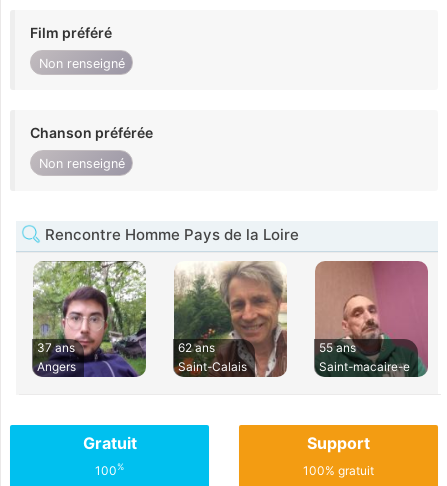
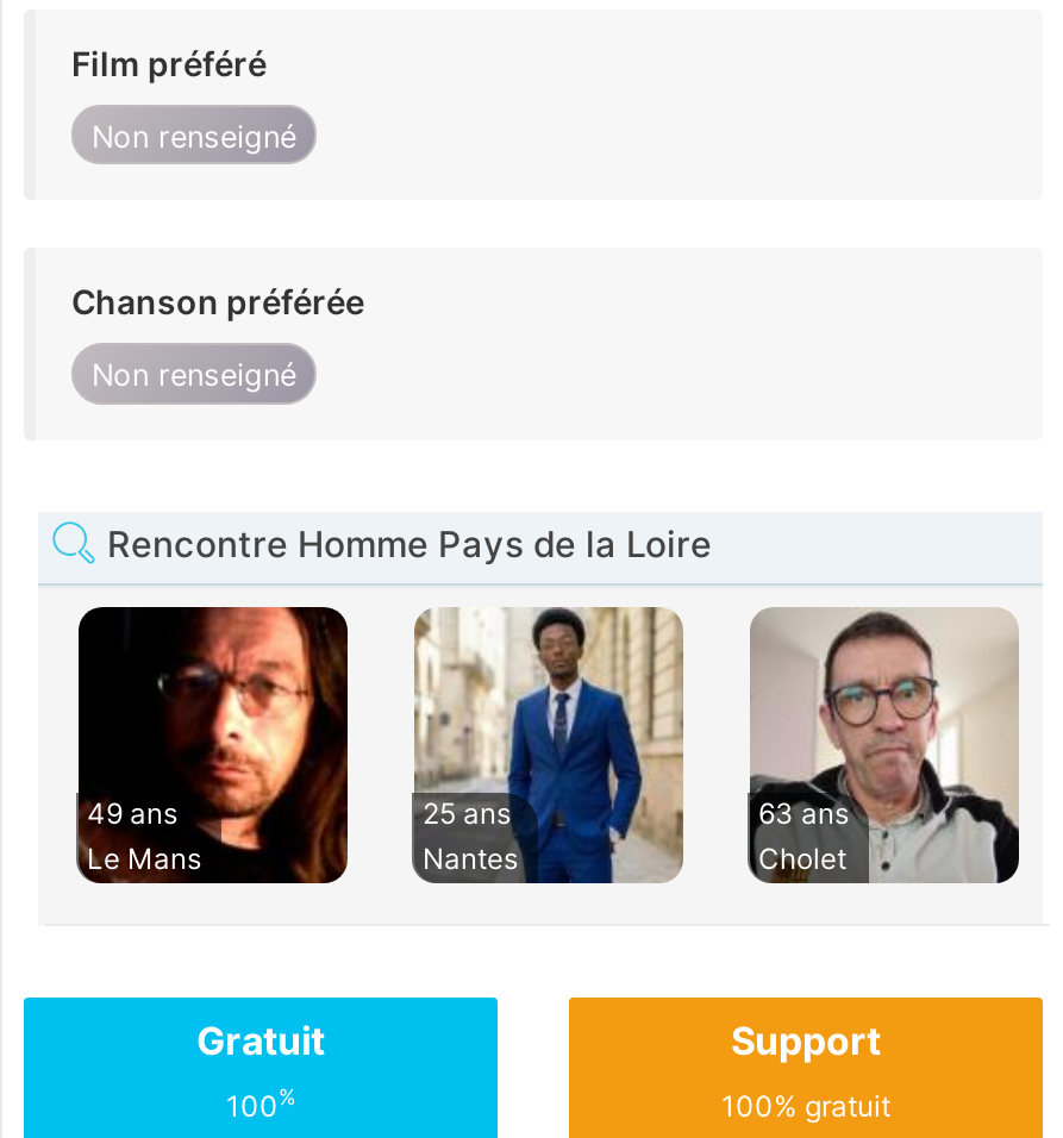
[32,260,147,378] [image] | 37 ans | Angers -> [76,605,350,886] [image] | 49 ans | Le Mans
[174,262,287,377] [image] | 62 ans | Saint-Calais -> [414,607,683,881] [image] | 25 ans | Nantes
[316,261,429,374] [image] | 55 ans | Saint-macaire-e -> [755,609,1021,878] [image] | 63 ans | Cholet

